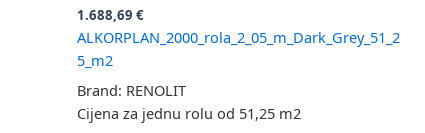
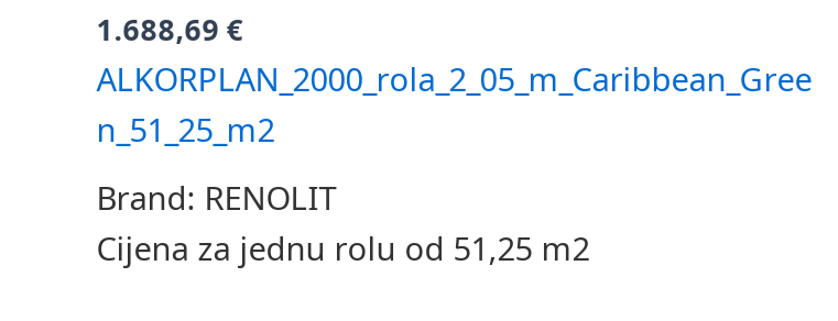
[77,27,400,70] ALKORPLAN_2000_rola_2_05_m_Dark_Grey_51_2 | 5_m2 -> [96,57,812,151] ALKORPLAN_2000_rola_2_05_m_Caribbean_Gree | n_51_25_m2

